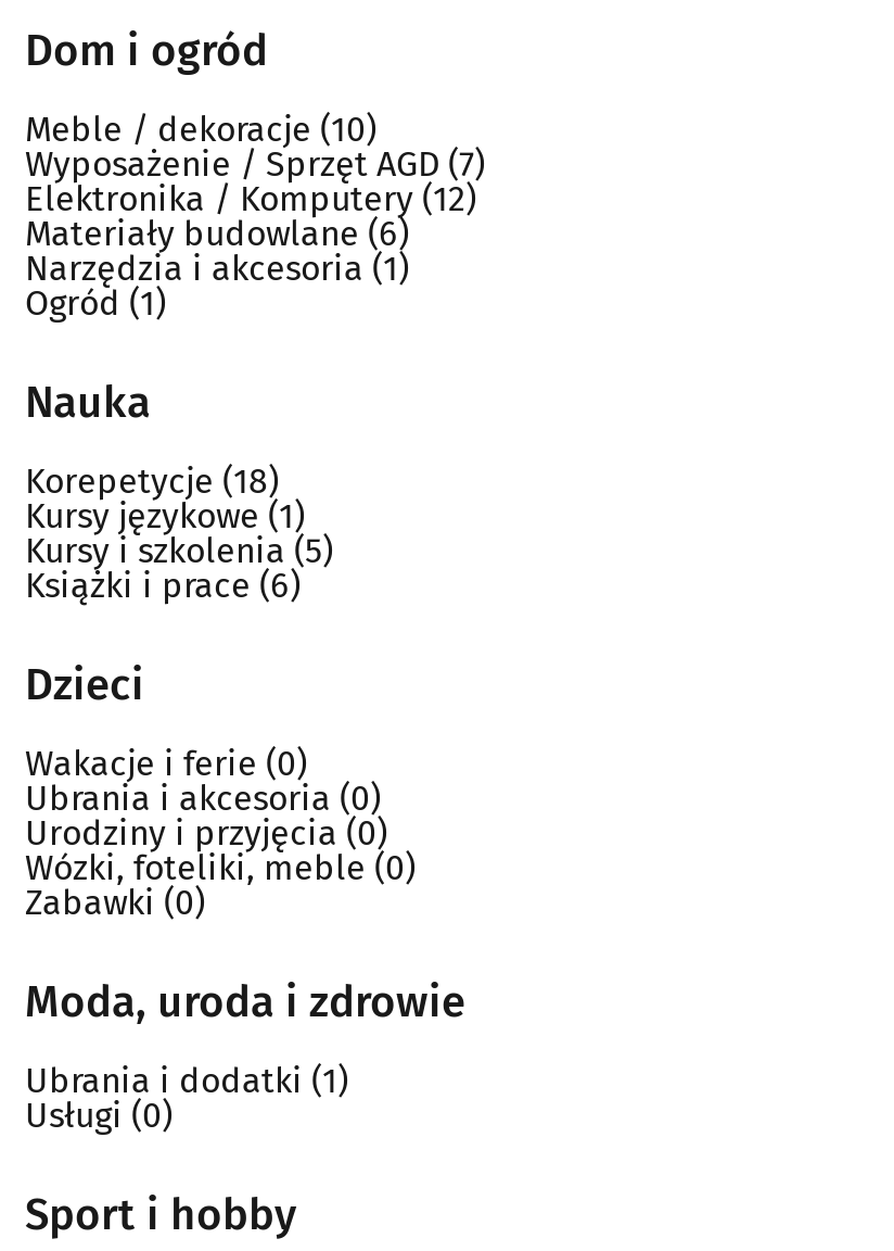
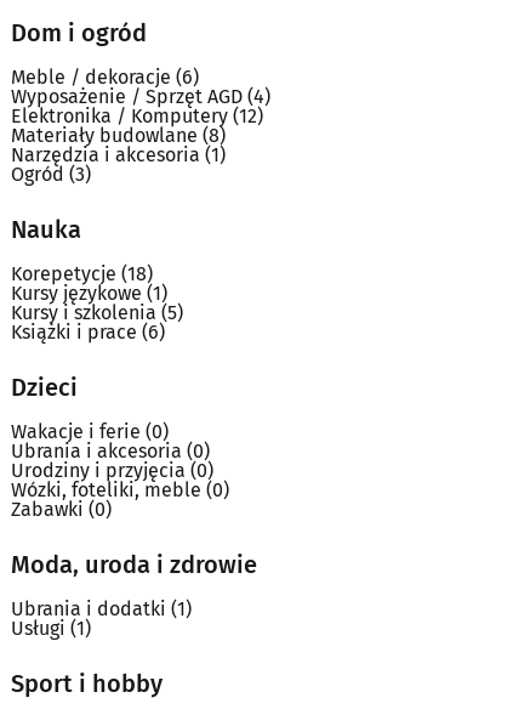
[25,107,376,149] Meble / dekoracje (10) -> [11,66,199,89] Meble / dekoracje (6)
[25,142,485,183] Wyposażenie / Sprzęt AGD (7) -> [11,85,270,109] Wyposażenie / Sprzęt AGD (4)
[25,212,409,253] Materiały budowlane(6) -> [11,124,226,147] Materiały budowlane(8)
[25,281,166,322] Ogród(1) -> [11,163,91,186] Ogród(3)
[25,1093,173,1135] Usługi(0) -> [11,617,91,640] Usługi(1)

